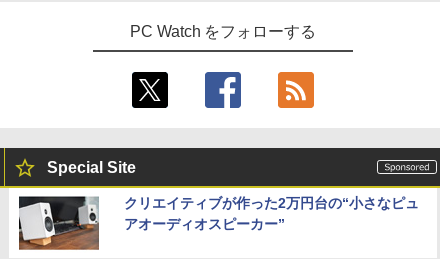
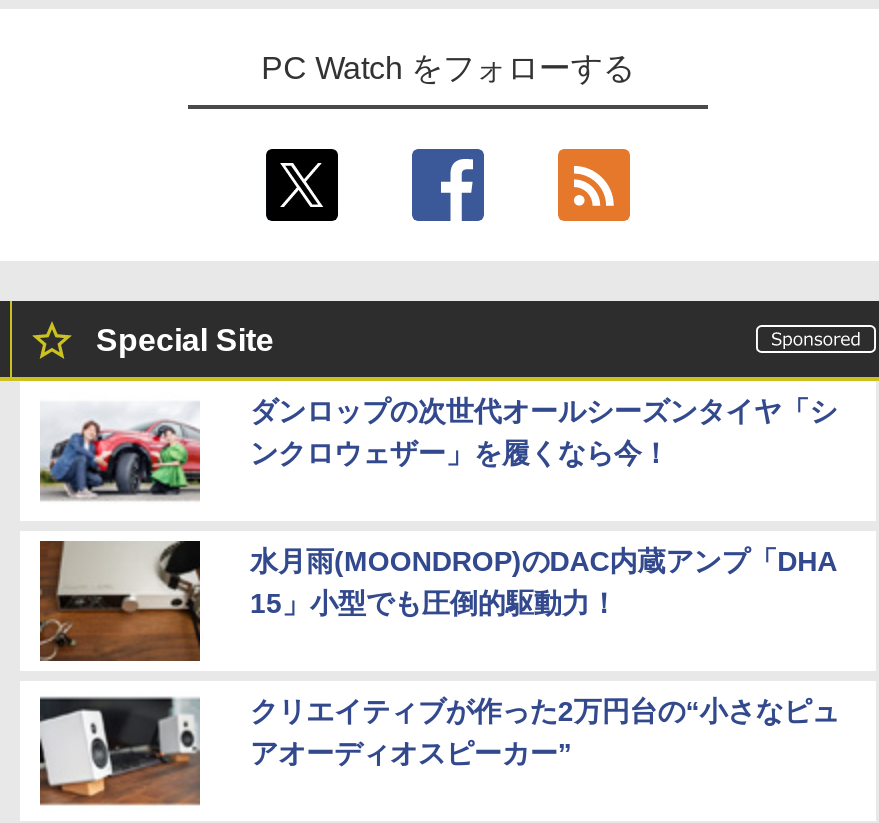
none -> [38,395,837,619] [image] | ダンロップの次世代オールシーズンタイヤ「シ | ンクロウェザー」を履くなら今！ | 水月雨(MOONDROP)のDAC内蔵アンプ「DHA | 15」小型でも圧倒的駆動力！
none -> [38,539,202,663] [image]

